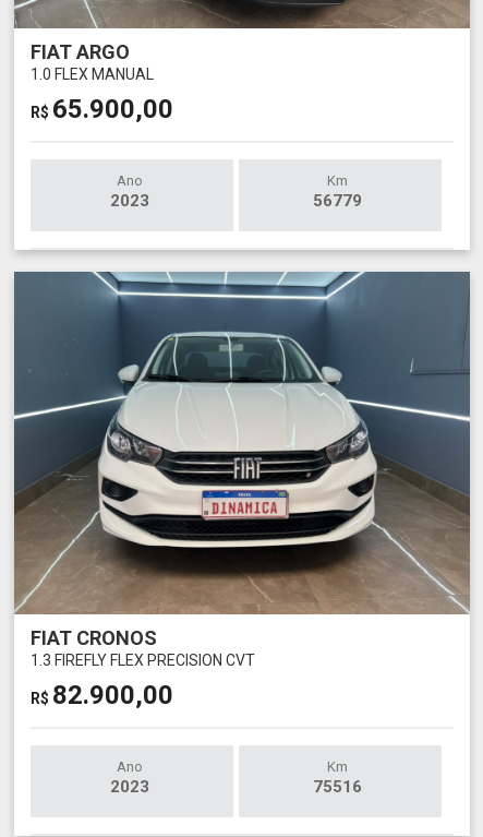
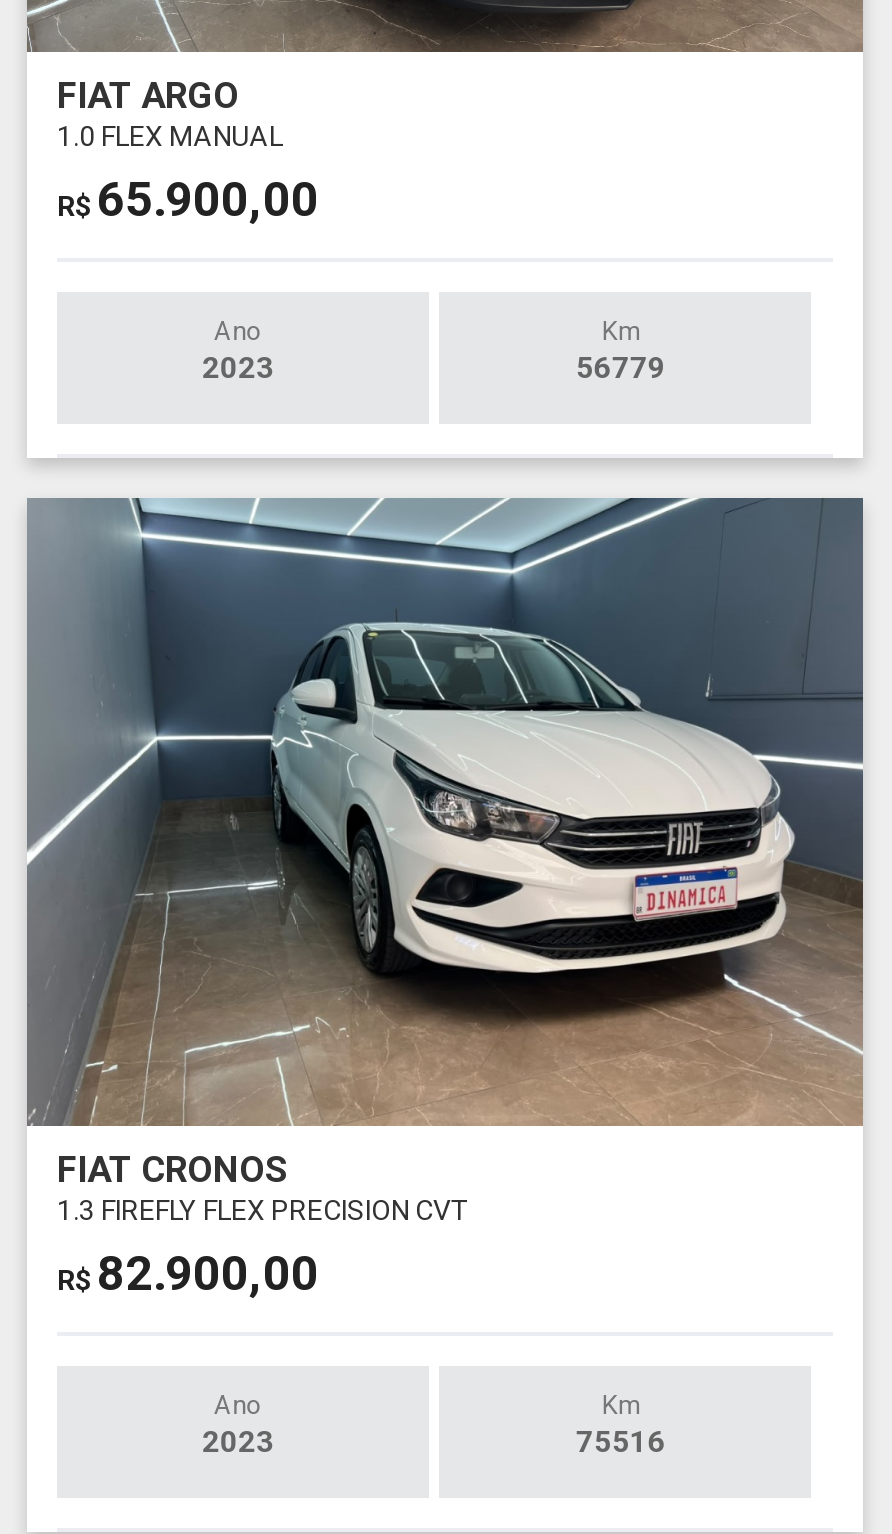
[13,272,470,614] [image] -> [27,498,863,1126] [image]

